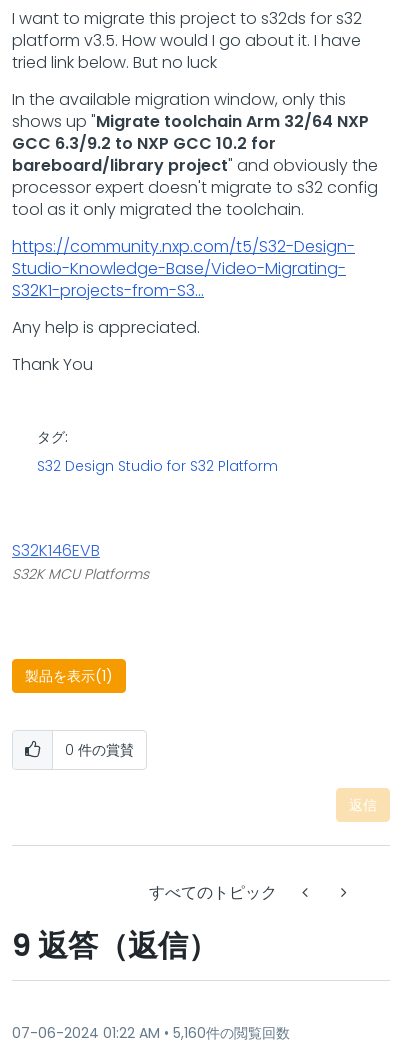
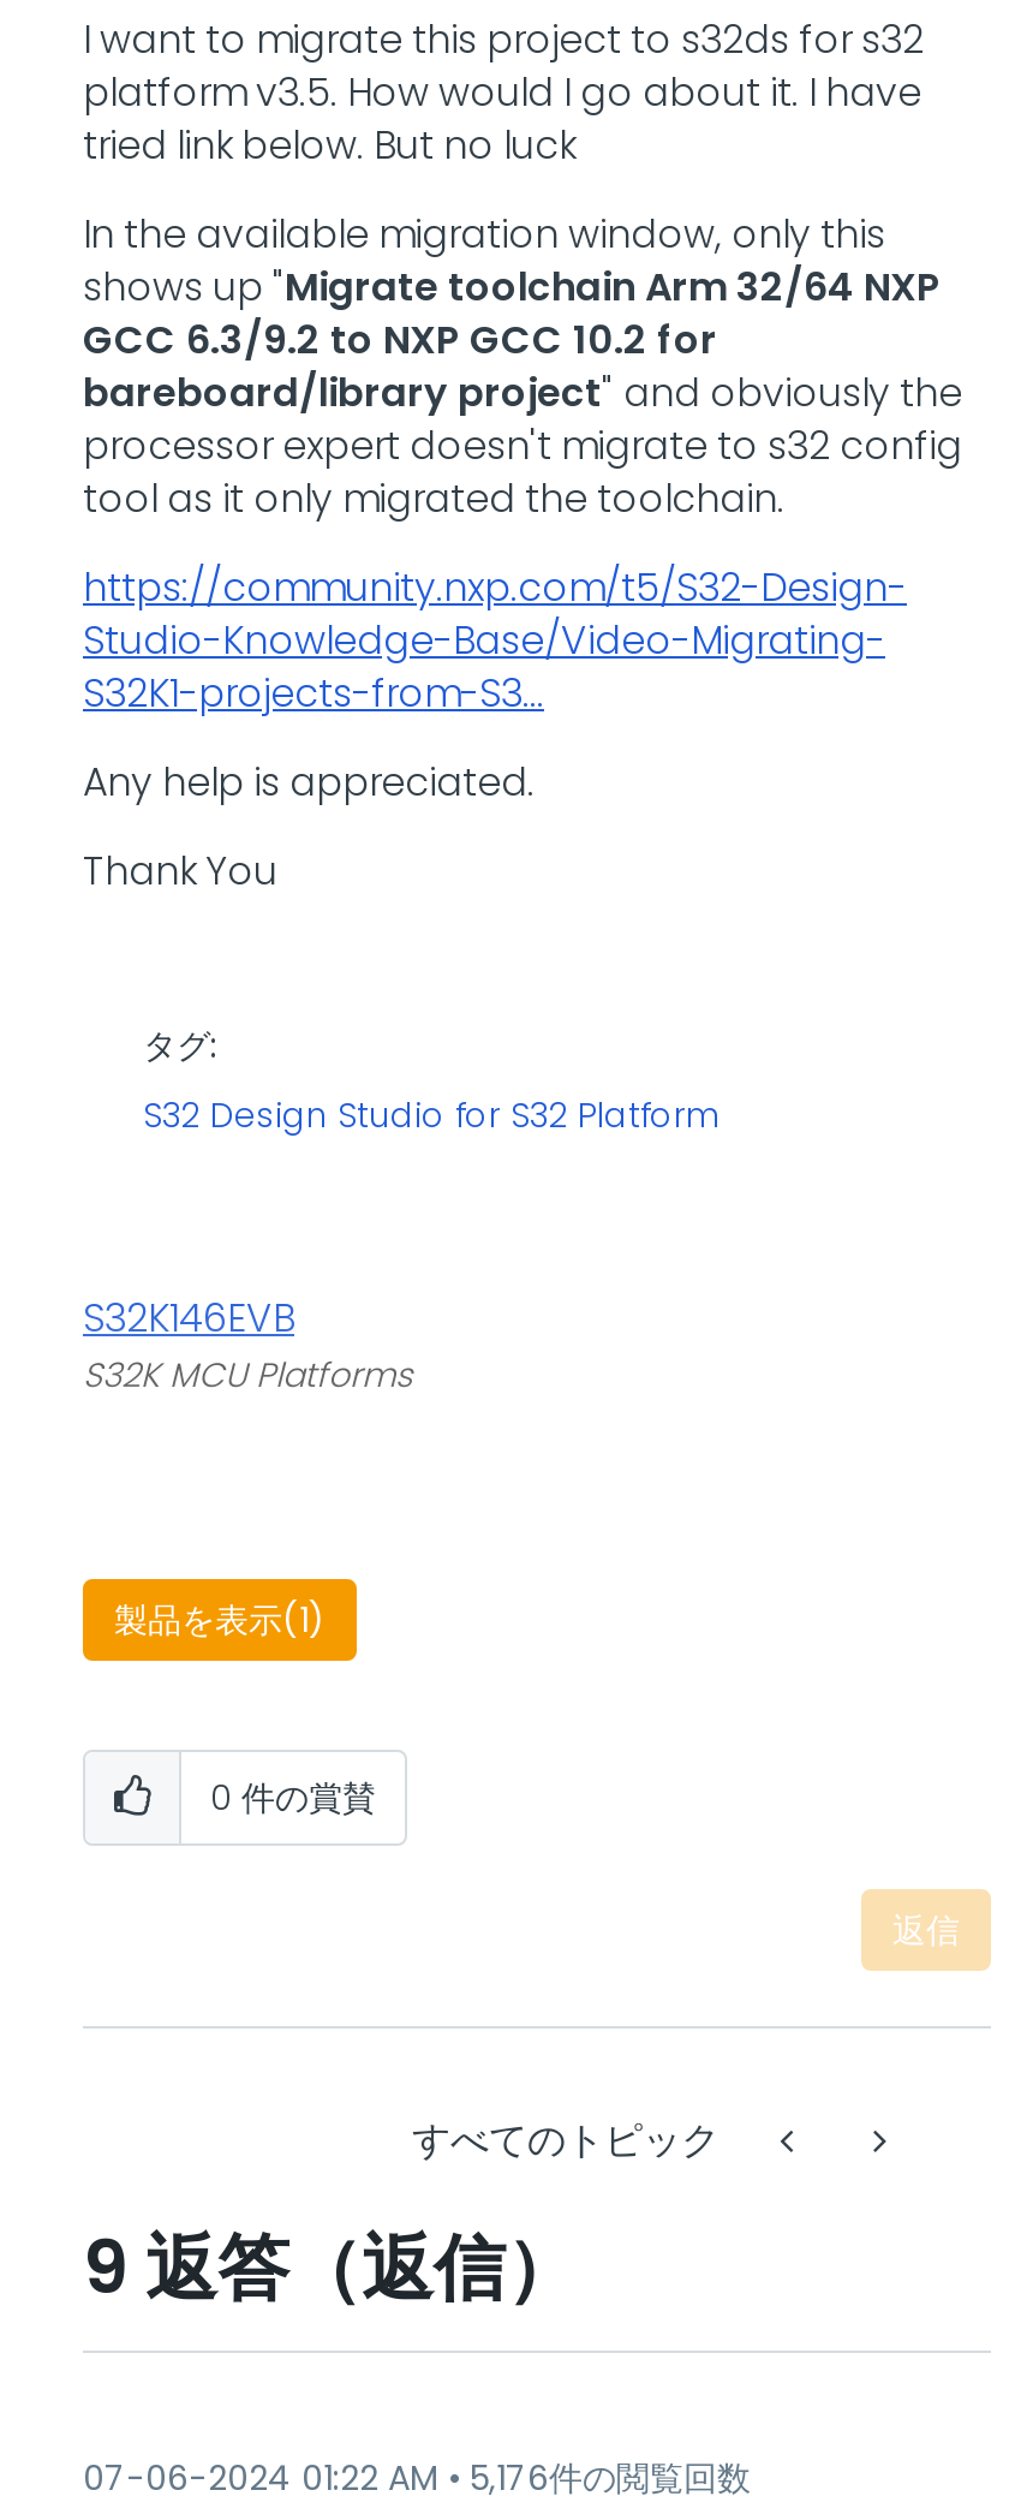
[173,1023,290,1043] 5,160件の閲覧回数 -> [470,2454,751,2502] 5,176件の閲覧回数

